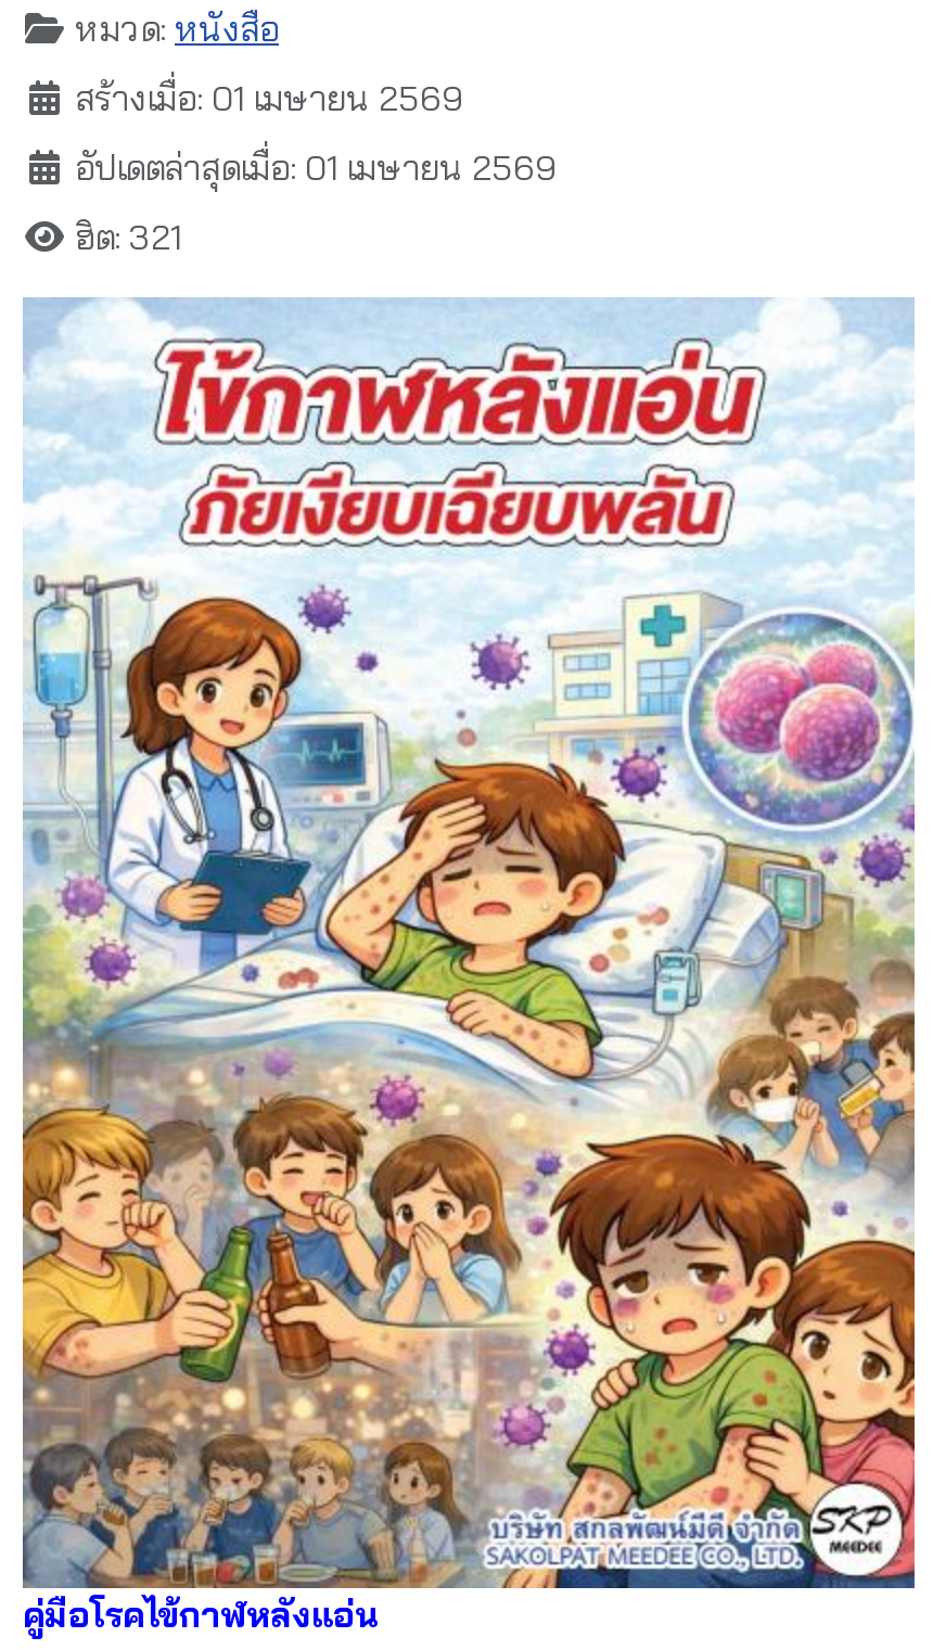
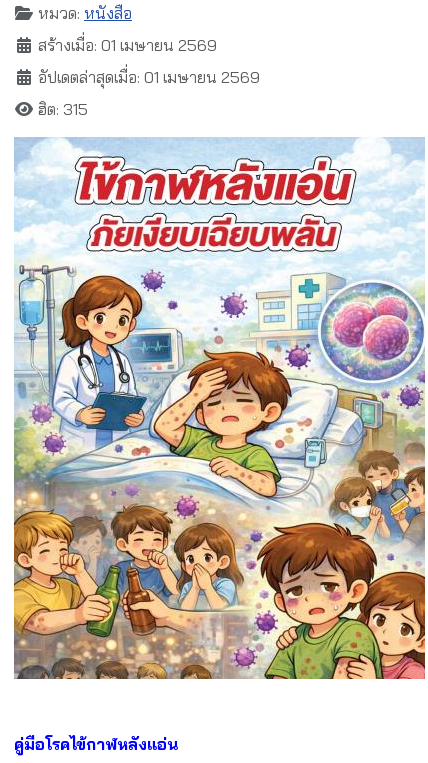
[75,214,181,257] ฮิต: 321 -> [38,99,88,119] ฮิต: 315
[21,1471,917,1590] [image] -> none

